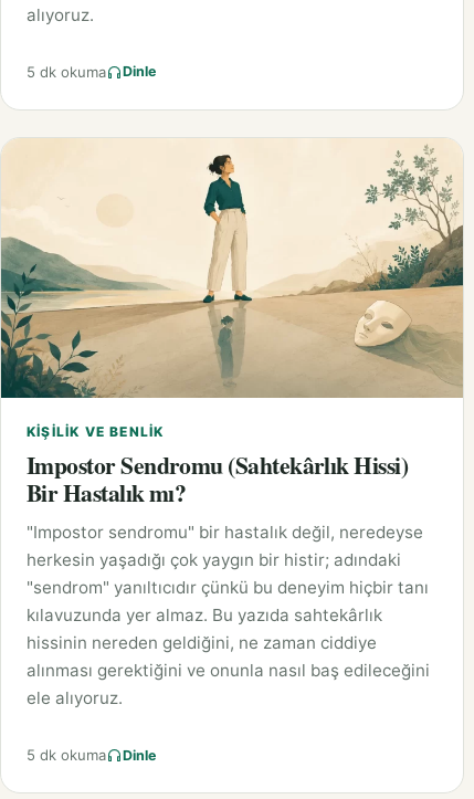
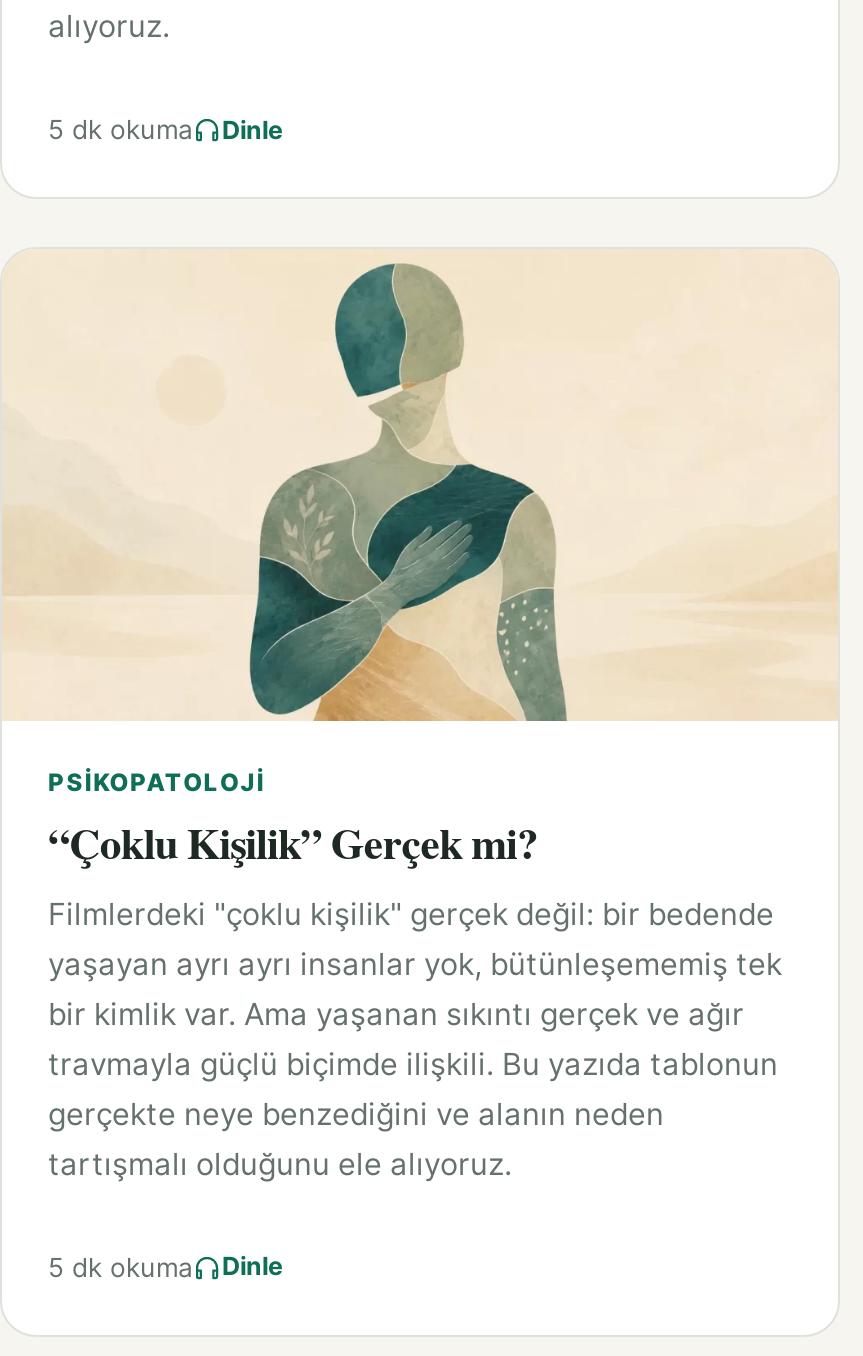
[3,145,464,709] [image] | KIŞILIK VE BENLIK | Impostor Sendromu (Sahtekârlık Hissi) | Bir Hastalık mı? | "Impostor sendromu" bir hastalık değil, neredeyse | herkesin yaşadığı çok yaygın bir histir; adındaki | "sendrom" yanıltıcıdır çünkü bu deneyim hiçbir tanı | kılavuzunda yer almaz. Bu yazıda sahtekârlık | hissinin nereden geldiğini, ne zaman ciddiye | alınması gerektiğini ve onunla nasıl baş edileceğini | ele alıyoruz. -> [6,262,838,1182] [image] | PSIKOPATOLOJI | “Çoklu Kişilik” Gerçek mi? | Filmlerdeki "çoklu kişilik" gerçek değil: bir bedende | yaşayan ayrı ayrı insanlar yok, bütünleşememiş tek | bir kimlik var. Ama yaşanan sıkıntı gerçek ve ağır | travmayla güçlü biçimde ilişkili. Bu yazıda tablonun | gerçekte neye benzediğini ve alanın neden | tartışmalı olduğunu ele alıyoruz.

